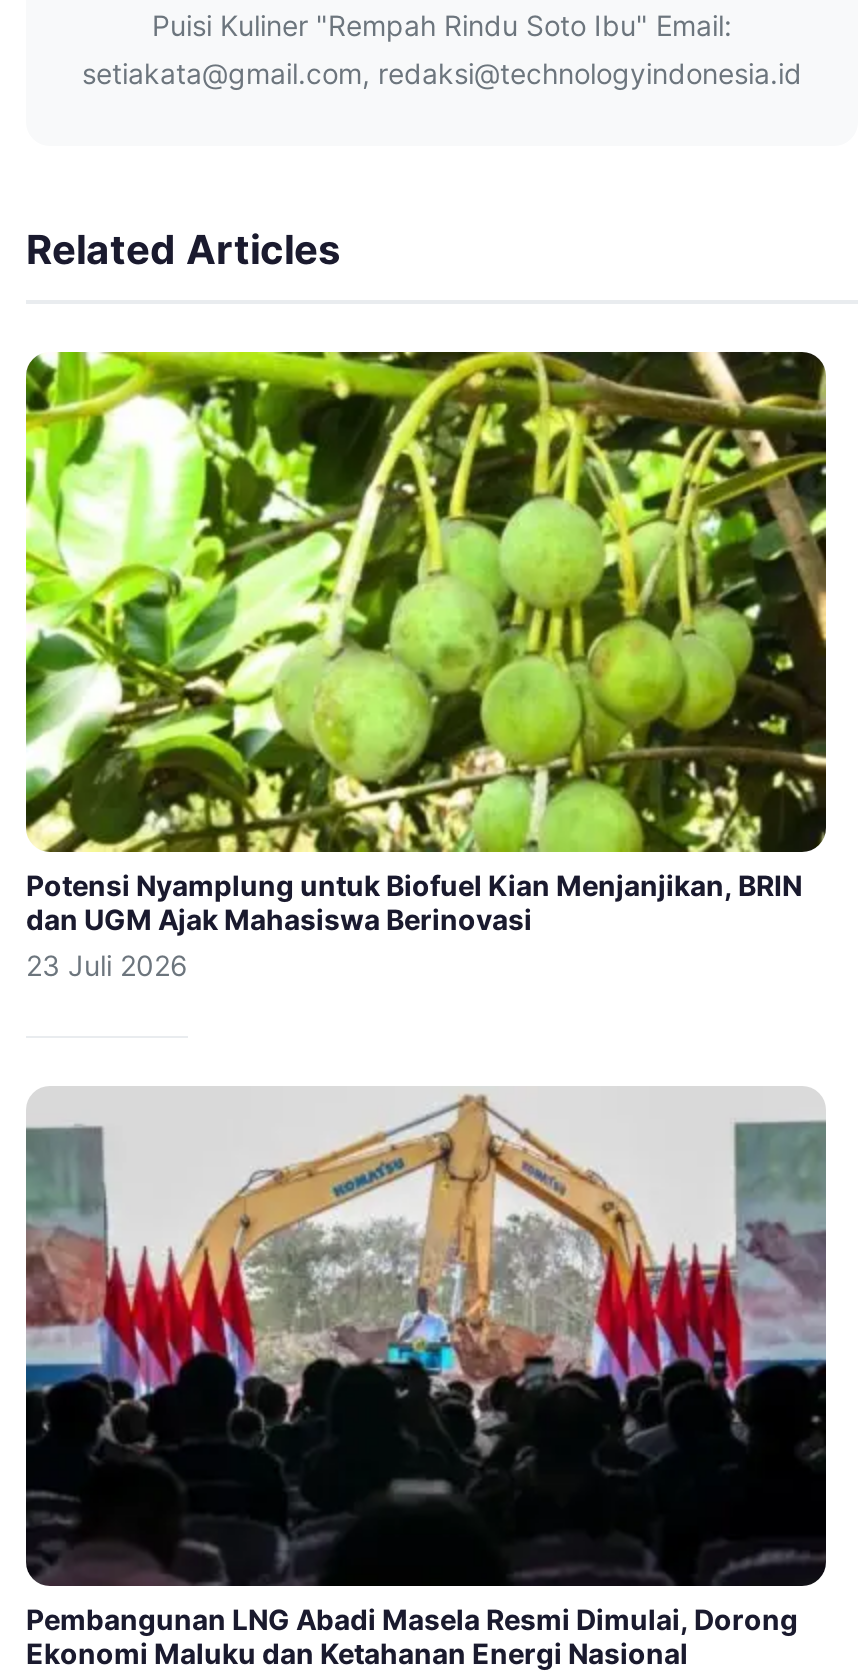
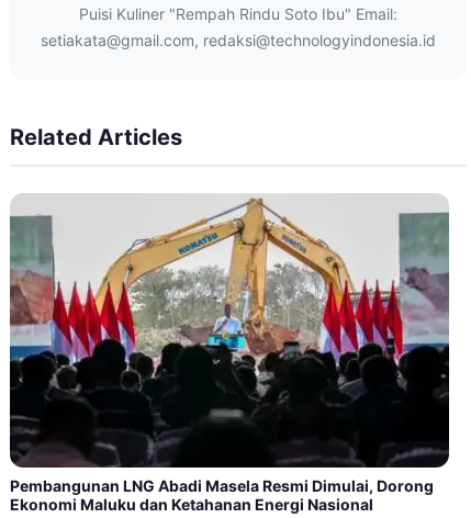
[24,350,828,982] [image] | Potensi Nyamplung untuk Biofuel Kian Menjanjikan, BRIN | dan UGM Ajak Mahasiswa Berinovasi | 23 Juli 2026 -> none

